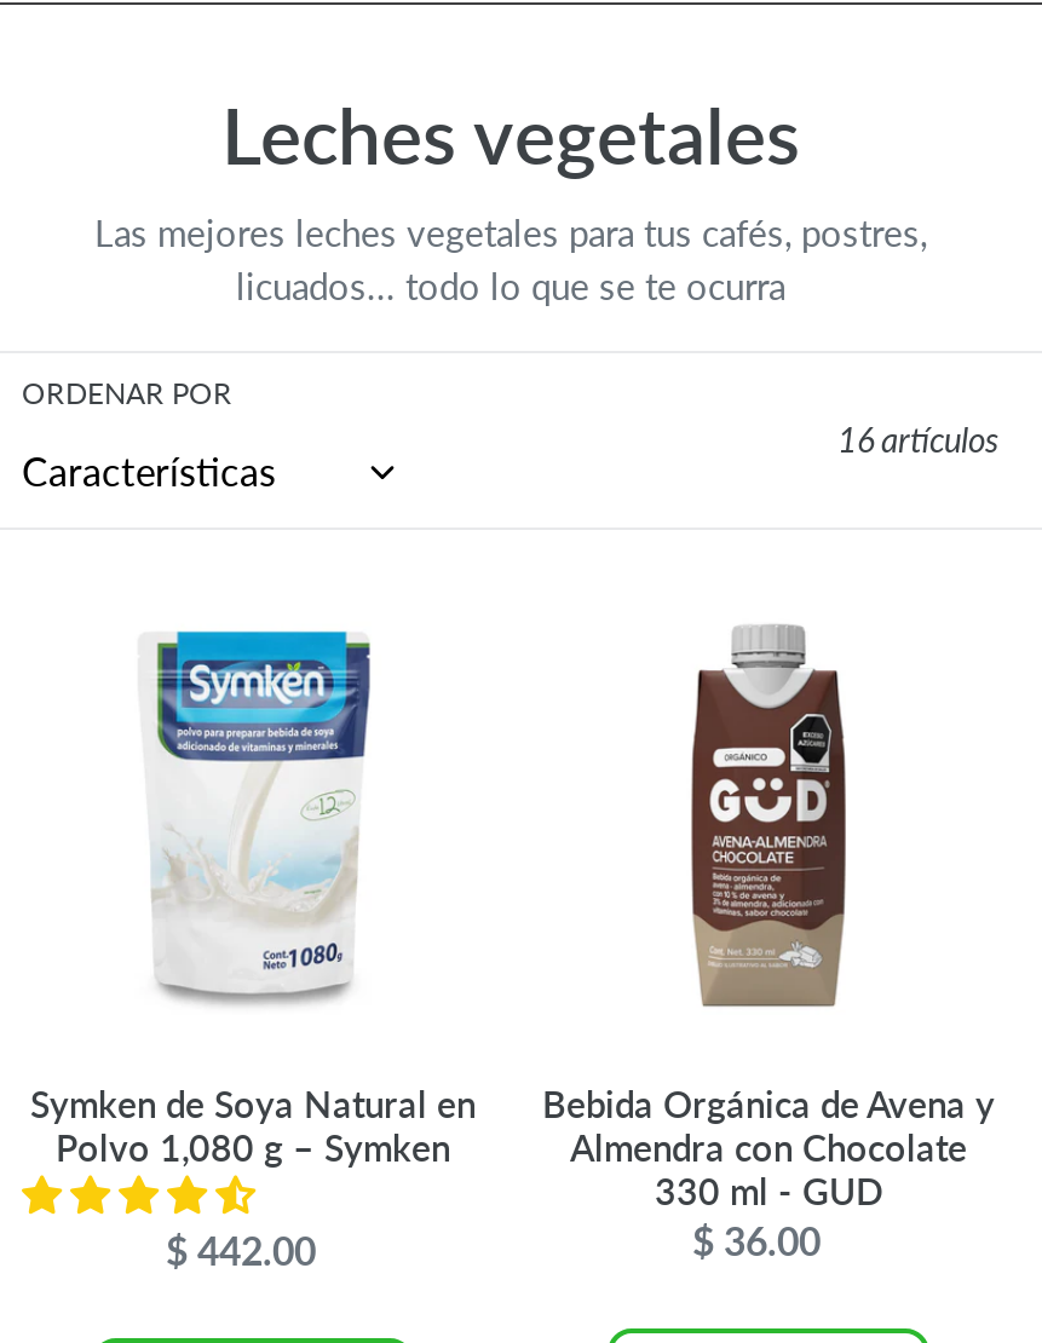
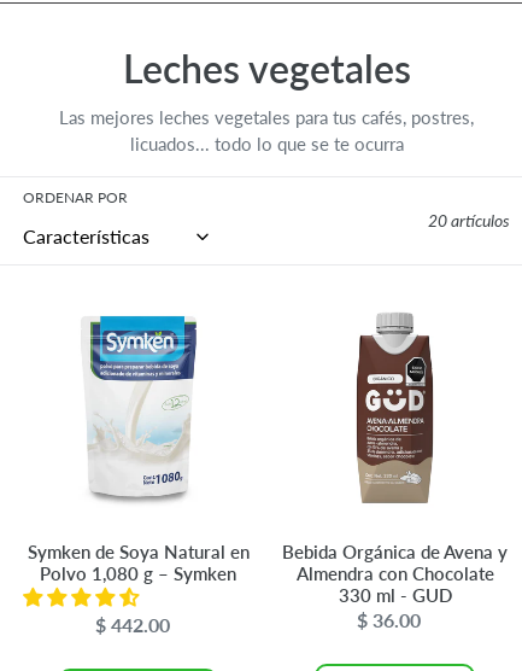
[837,417,1000,459] 16 artículos -> [428,209,510,230] 20 artículos

